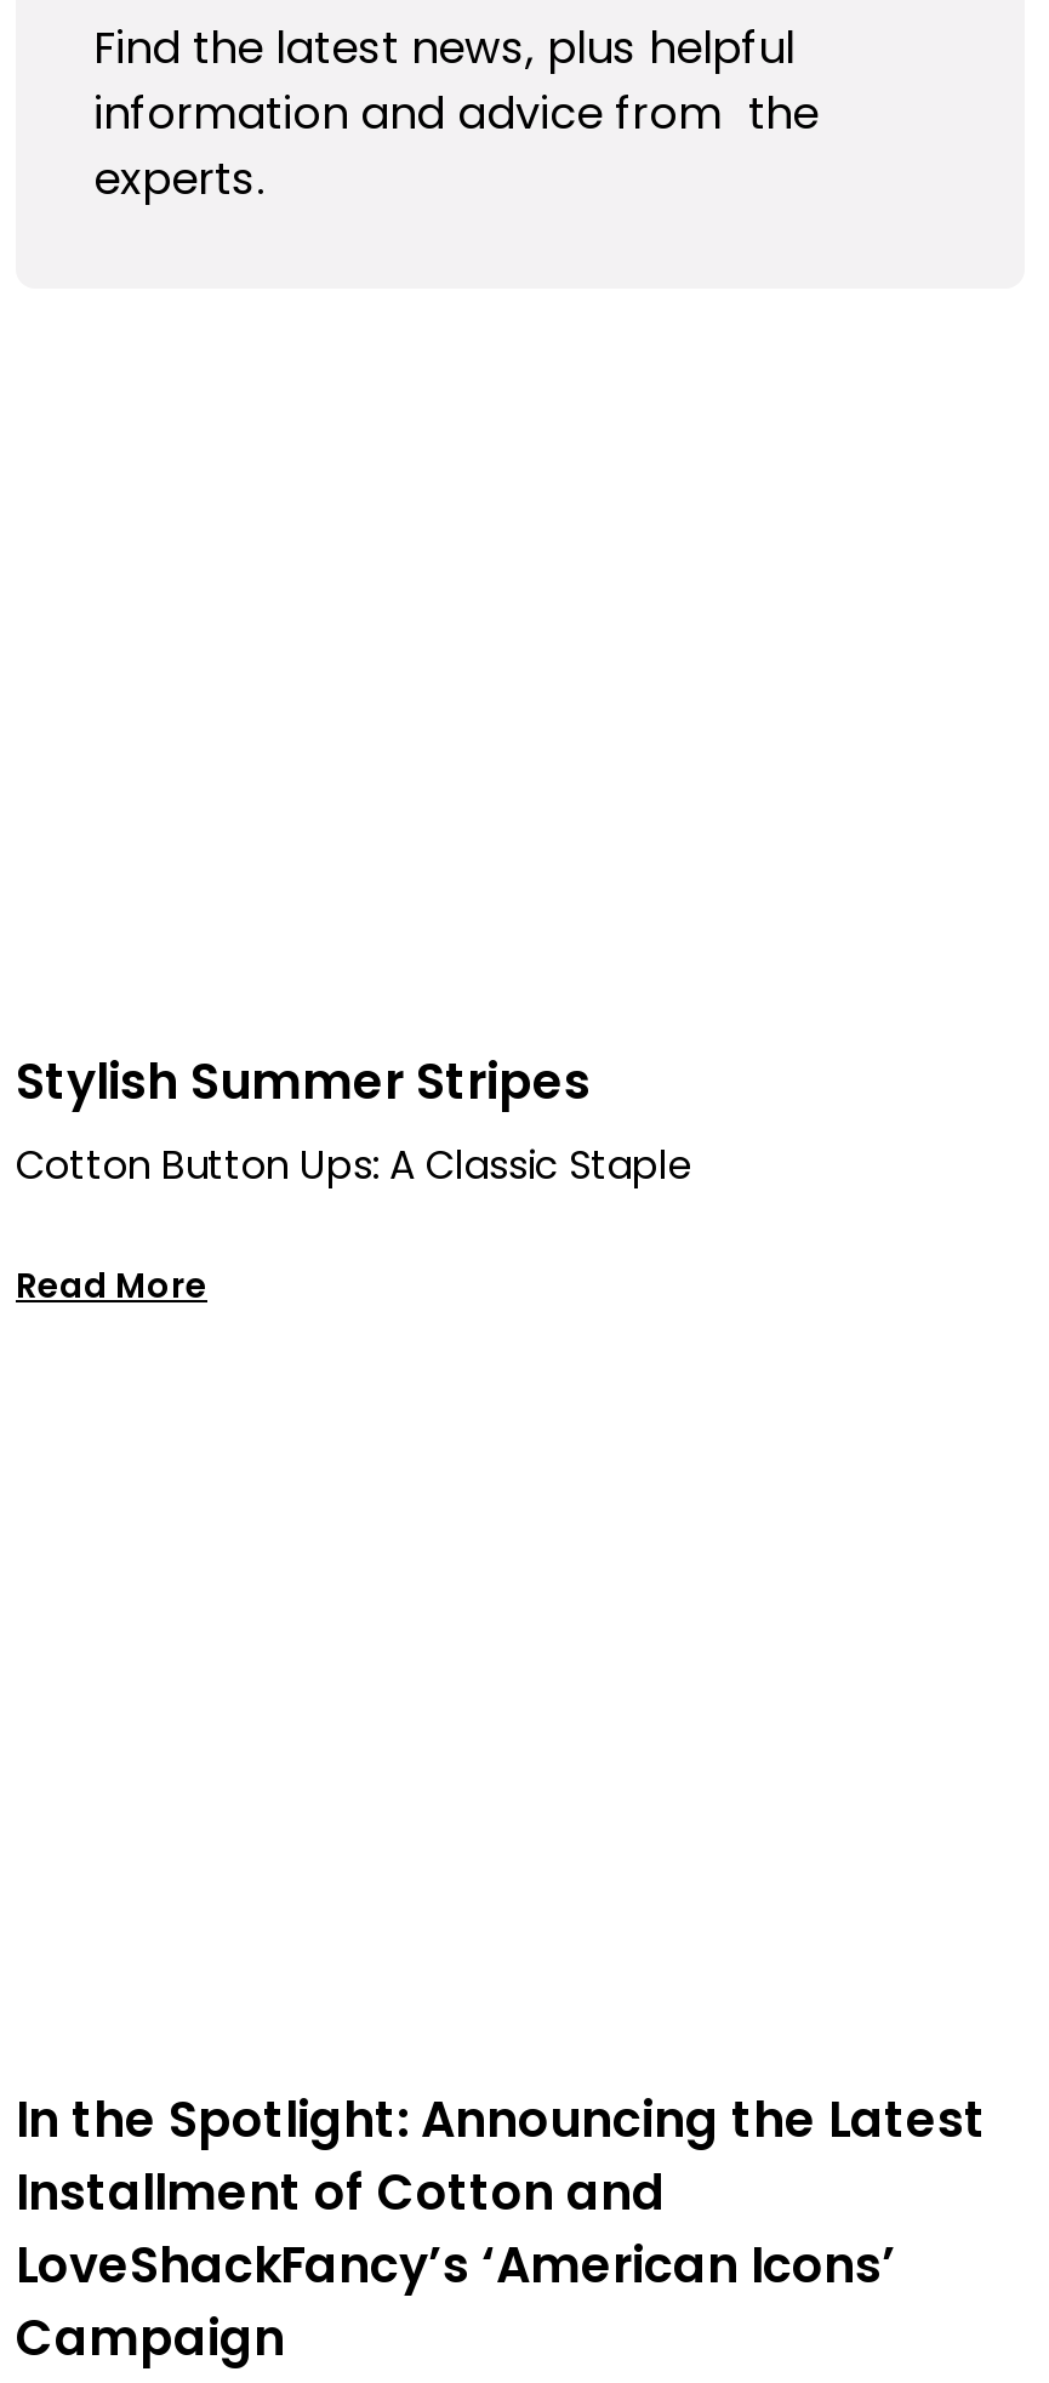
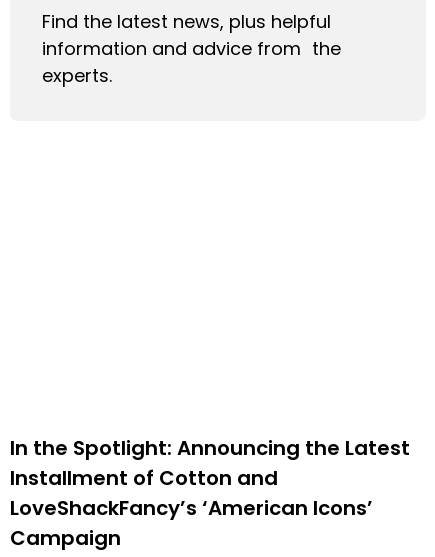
[16,1048,692,1310] Stylish Summer Stripes | Cotton Button Ups: A Classic Staple | Read More -> none

